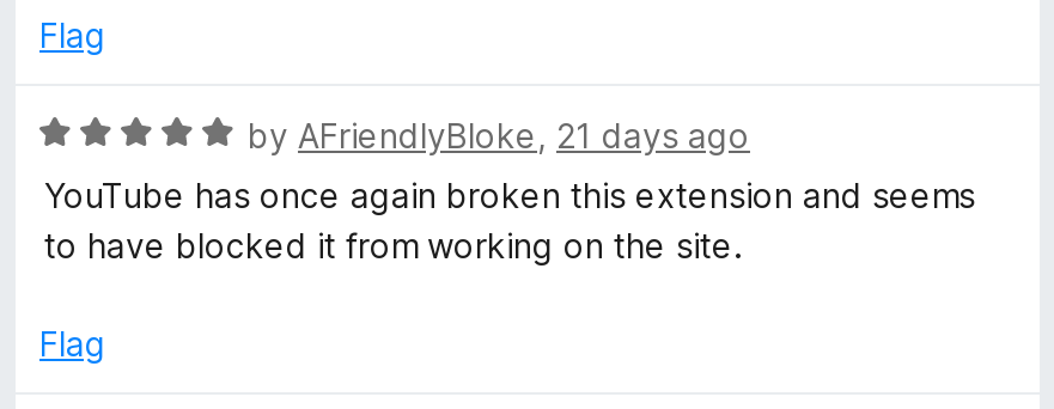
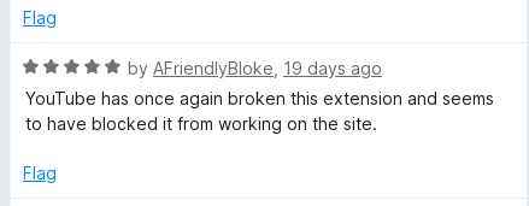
[248,115,750,155] by AFriendlyBloke, 21 days ago -> [128,58,382,78] by AFriendlyBloke, 19 days ago

